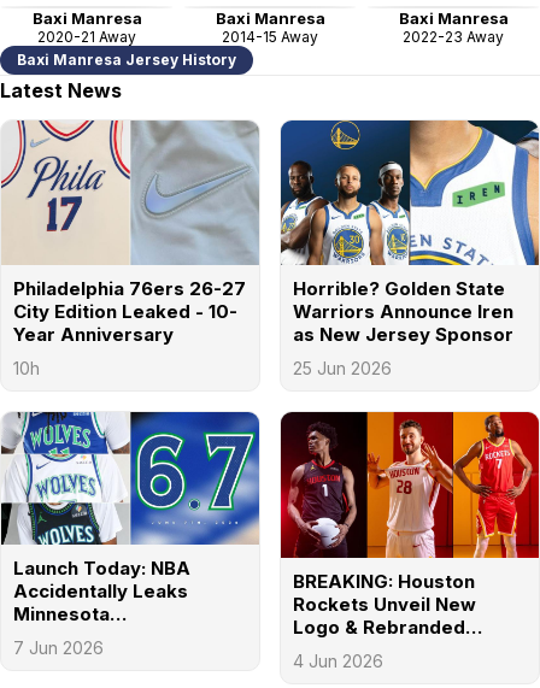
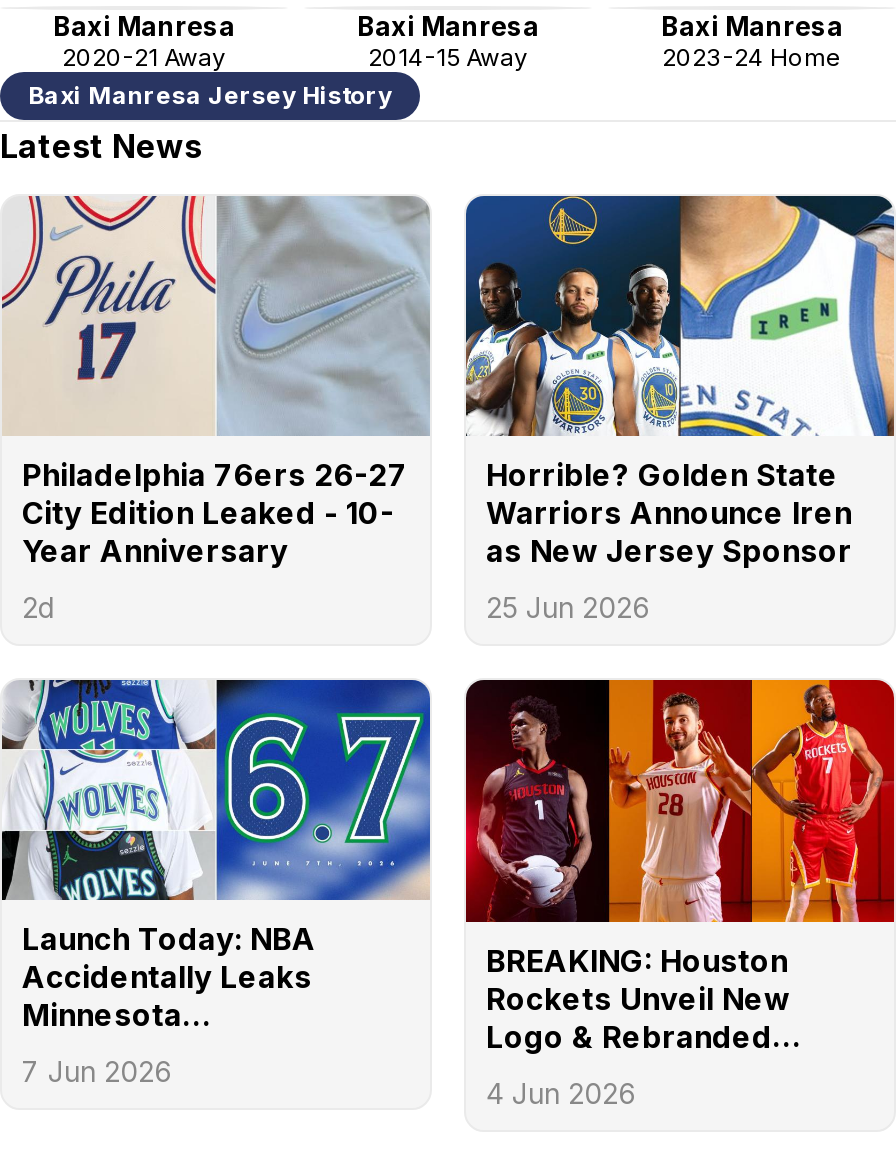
[403,28,504,46] 2022-23 Away -> [662,42,842,72] 2023-24 Home
[13,358,40,379] 10h -> [22,591,56,625] 2d

